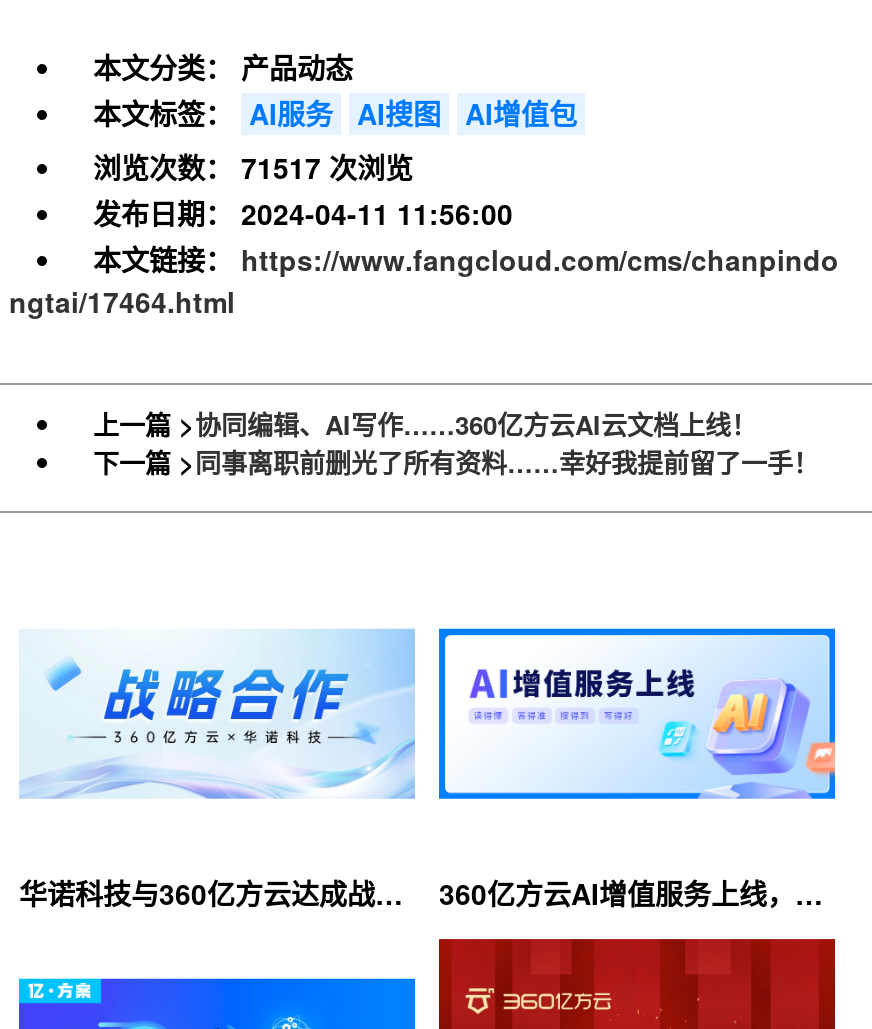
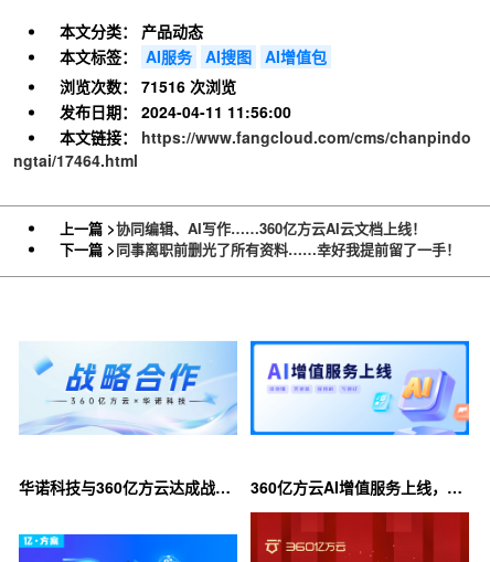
[93,148,413,188] 浏览次数： 71517 次浏览 -> [60,76,236,98] 浏览次数： 71516 次浏览

